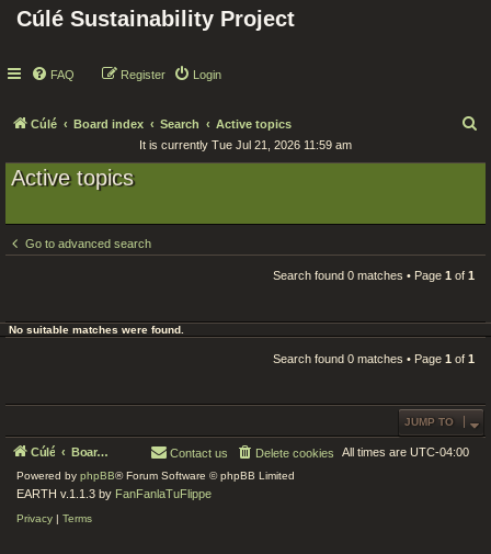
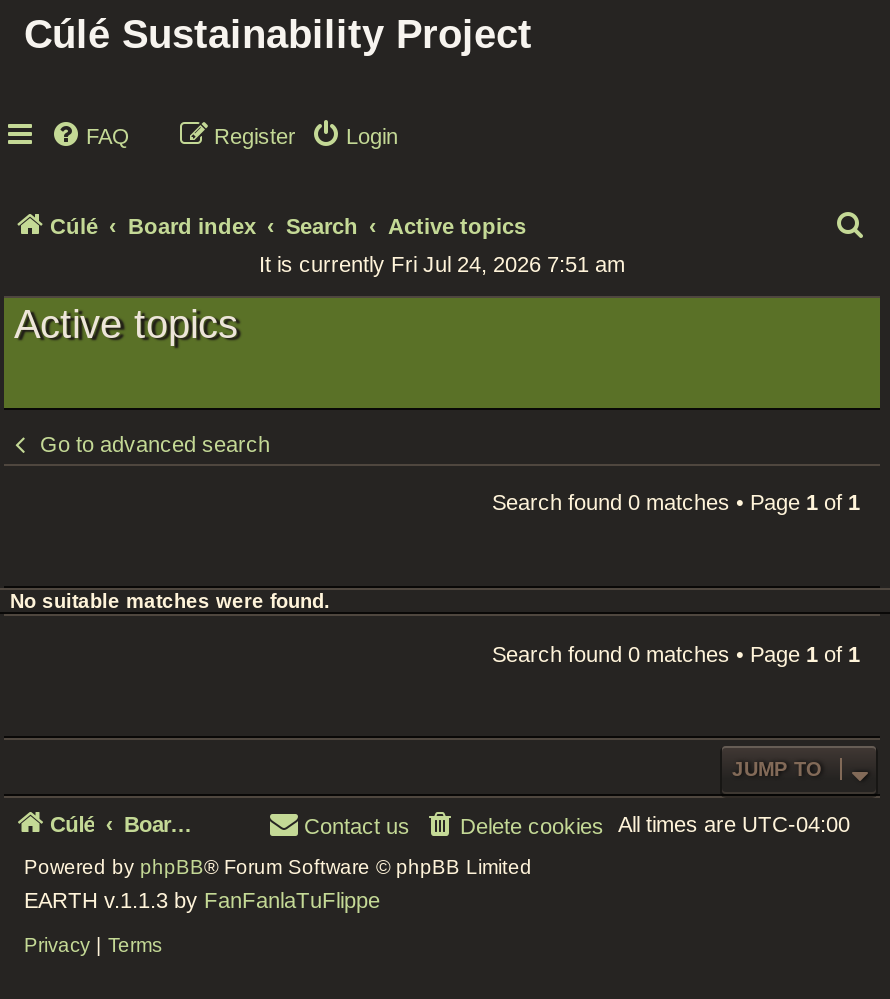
[139,138,352,151] It is currently Tue Jul 21, 2026 11:59 am -> [259,252,625,276] It is currently Fri Jul 24, 2026 7:51 am

